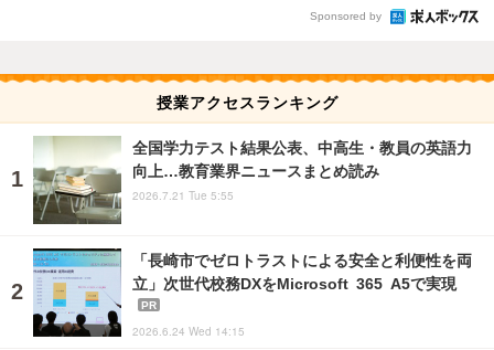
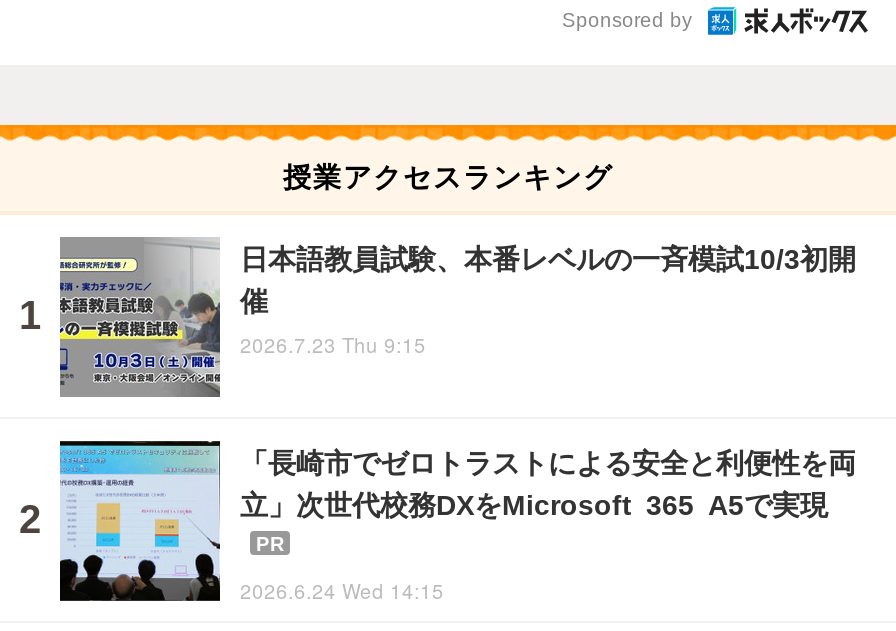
[32,136,472,224] [image] | 全国学力テスト結果公表、中高生・教員の英語力 -> [58,237,856,397] [image] | 日本語教員試験、本番レベルの一斉模試10/3初開
[132,162,379,177] 向上…教育業界ニュースまとめ読み -> [240,284,268,312] 催
[132,187,234,203] 2026.7.21 Tue 5:55 -> [240,330,426,358] 2026.7.23 Thu 9:15

